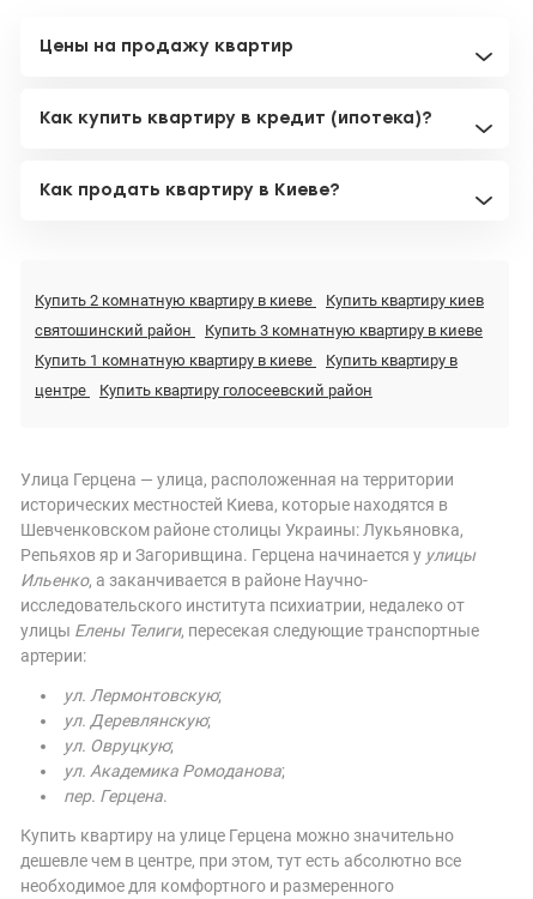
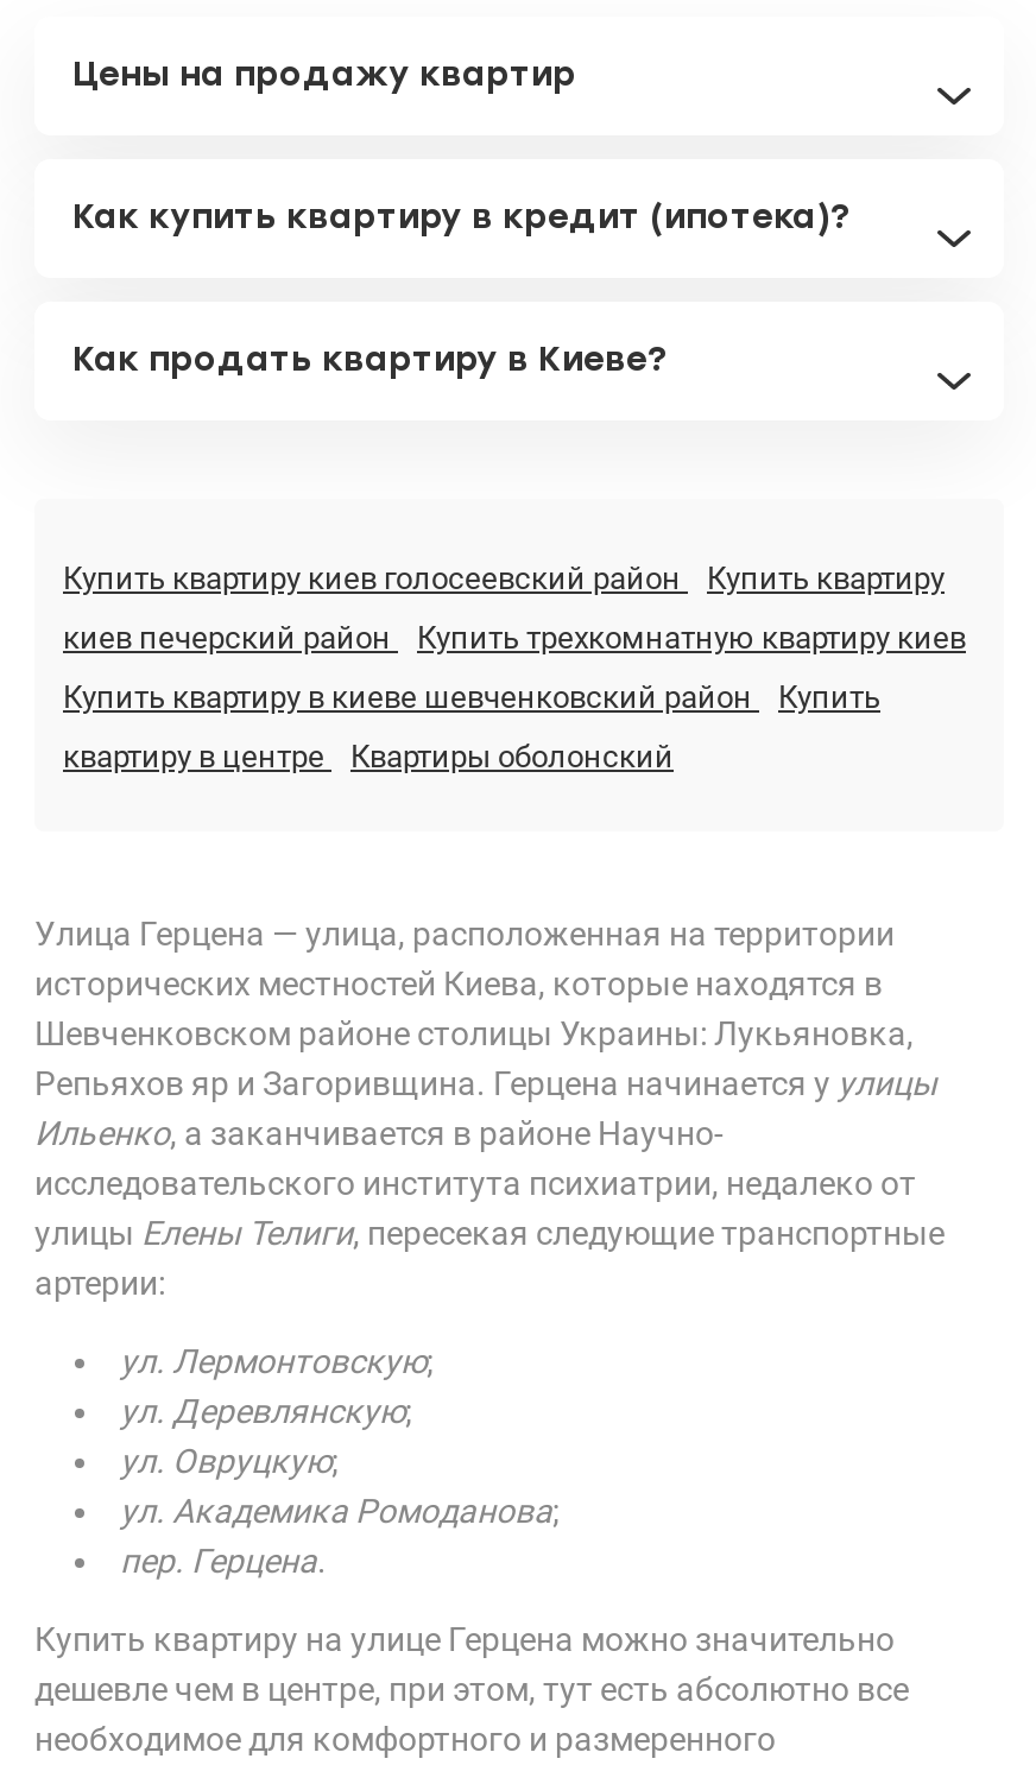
[35,291,484,309] Купить 2 комнатную квартиру в киеве Купить квартиру киев -> [63,561,945,596] Купить квартиру киев голосеевский район Купить квартиру
[35,321,483,339] святошинский район Купить 3 комнатную квартиру в киеве -> [63,620,966,656] киев печерский район Купить трехкомнатную квартиру киев
[35,351,458,369] Купить 1 комнатную квартиру в киеве Купить квартиру в -> [63,679,880,715] Купить квартиру в киеве шевченковский район Купить
[35,381,373,399] центре Купить квартиру голосеевский район -> [63,739,674,774] квартиру в центре Квартиры оболонский

